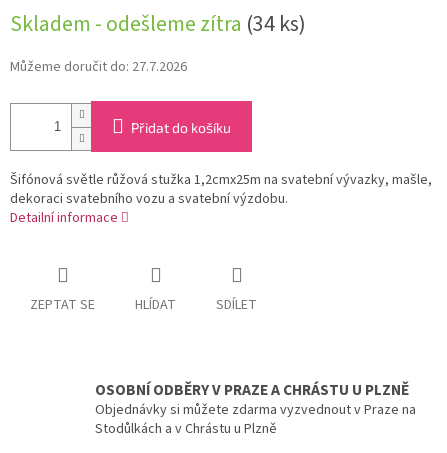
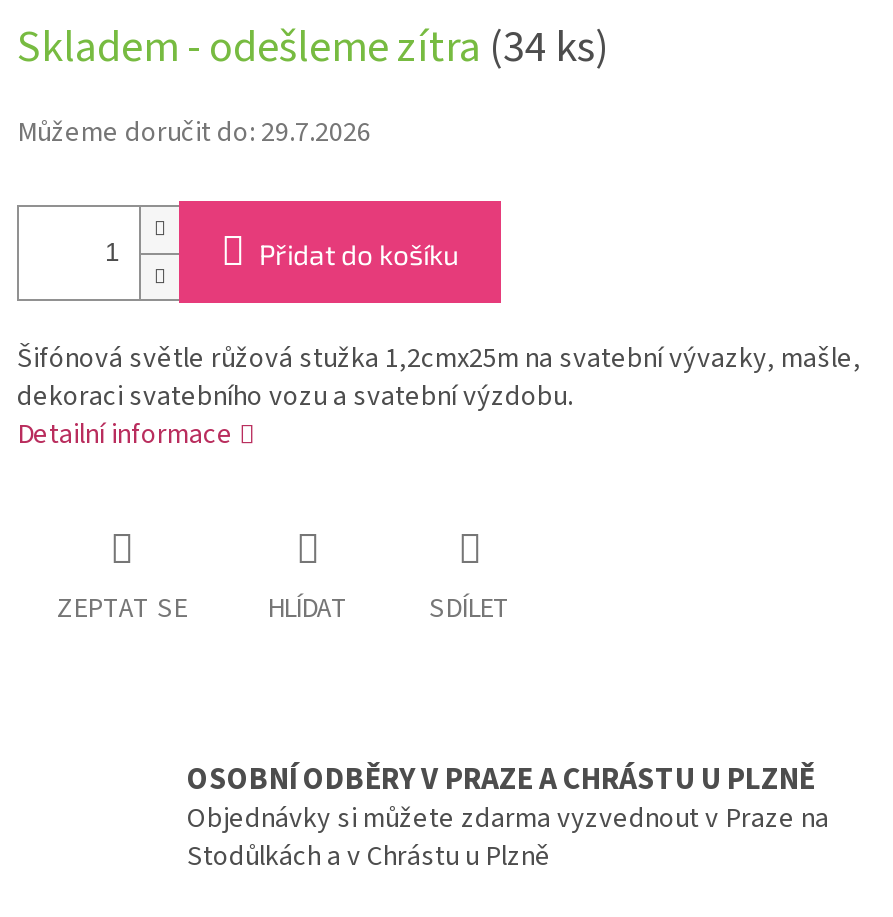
[10,57,187,77] Můžeme doručit do: 27.7.2026 -> [17,114,371,154] Můžeme doručit do: 29.7.2026

